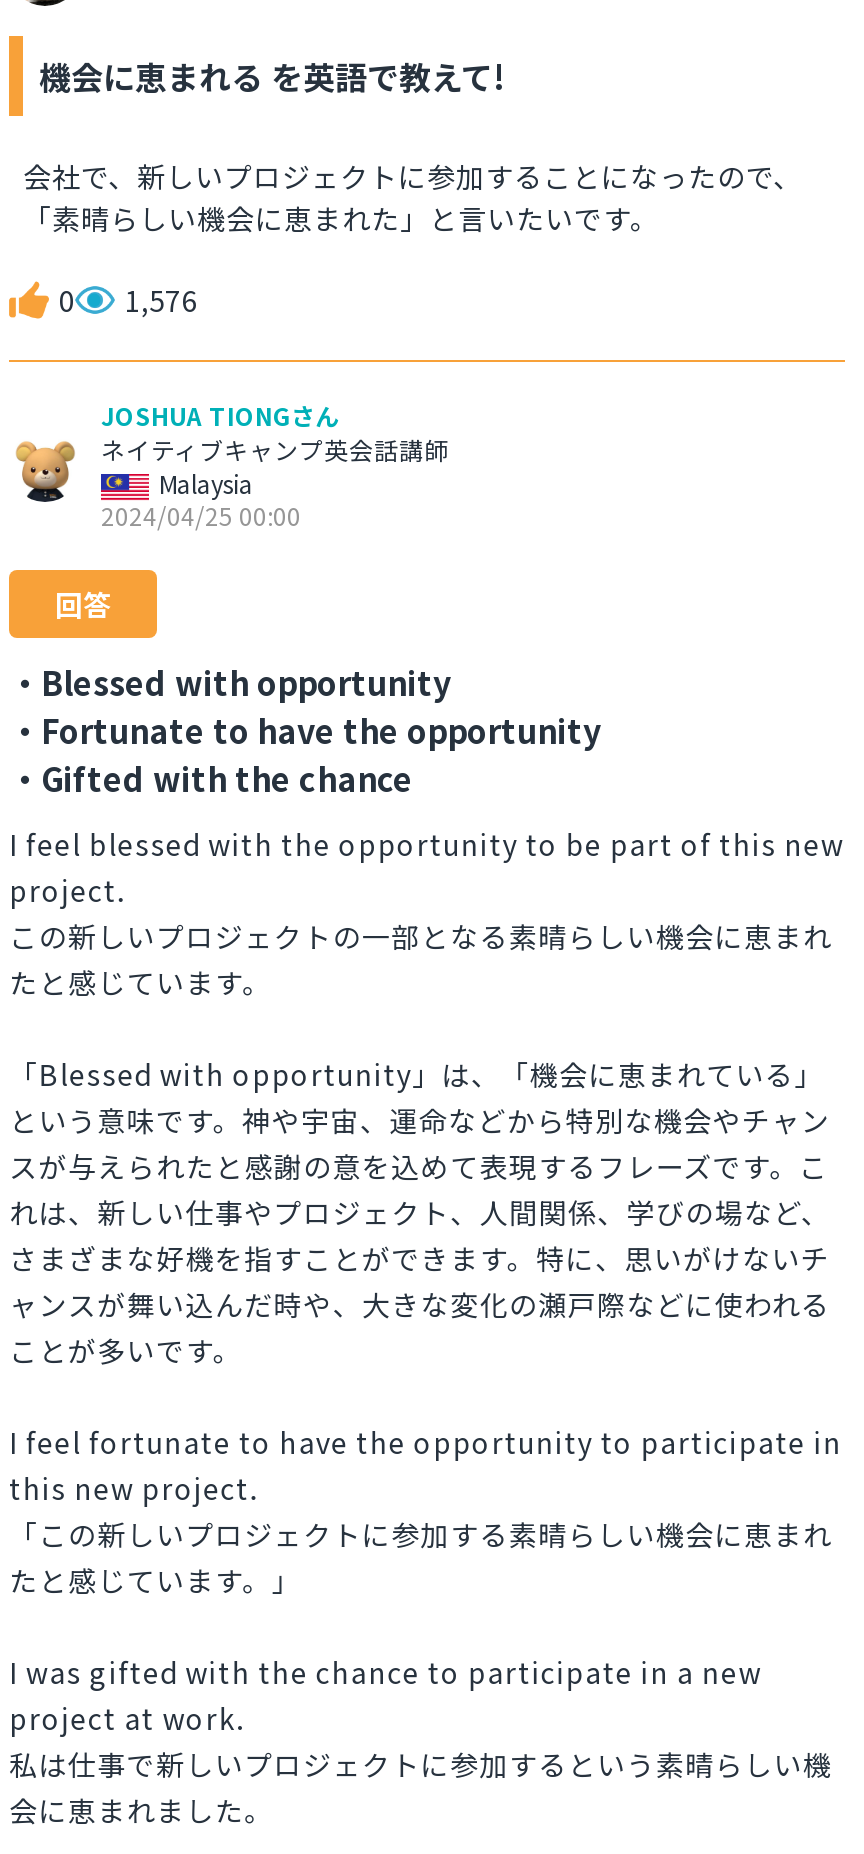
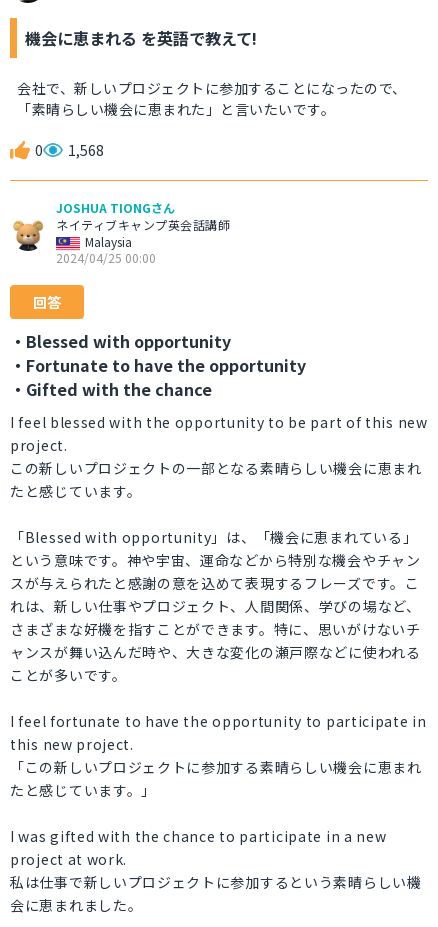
[59,281,197,321] 0 1,576 -> [35,140,104,160] 0 1,568

